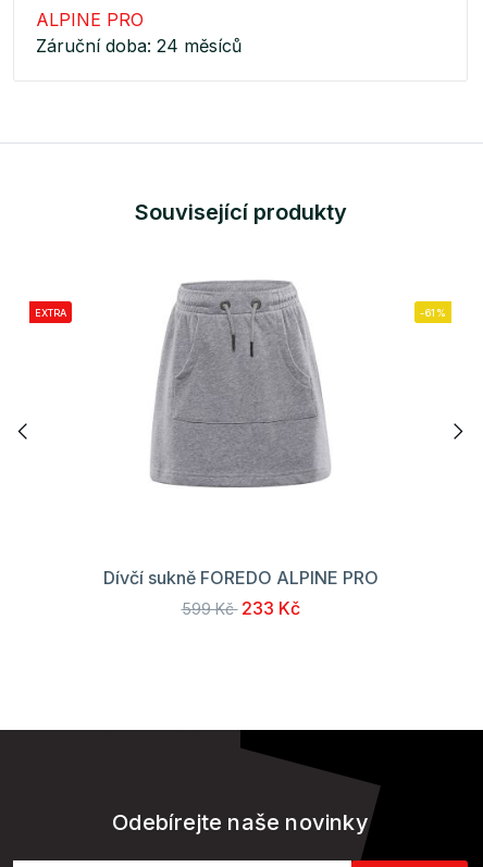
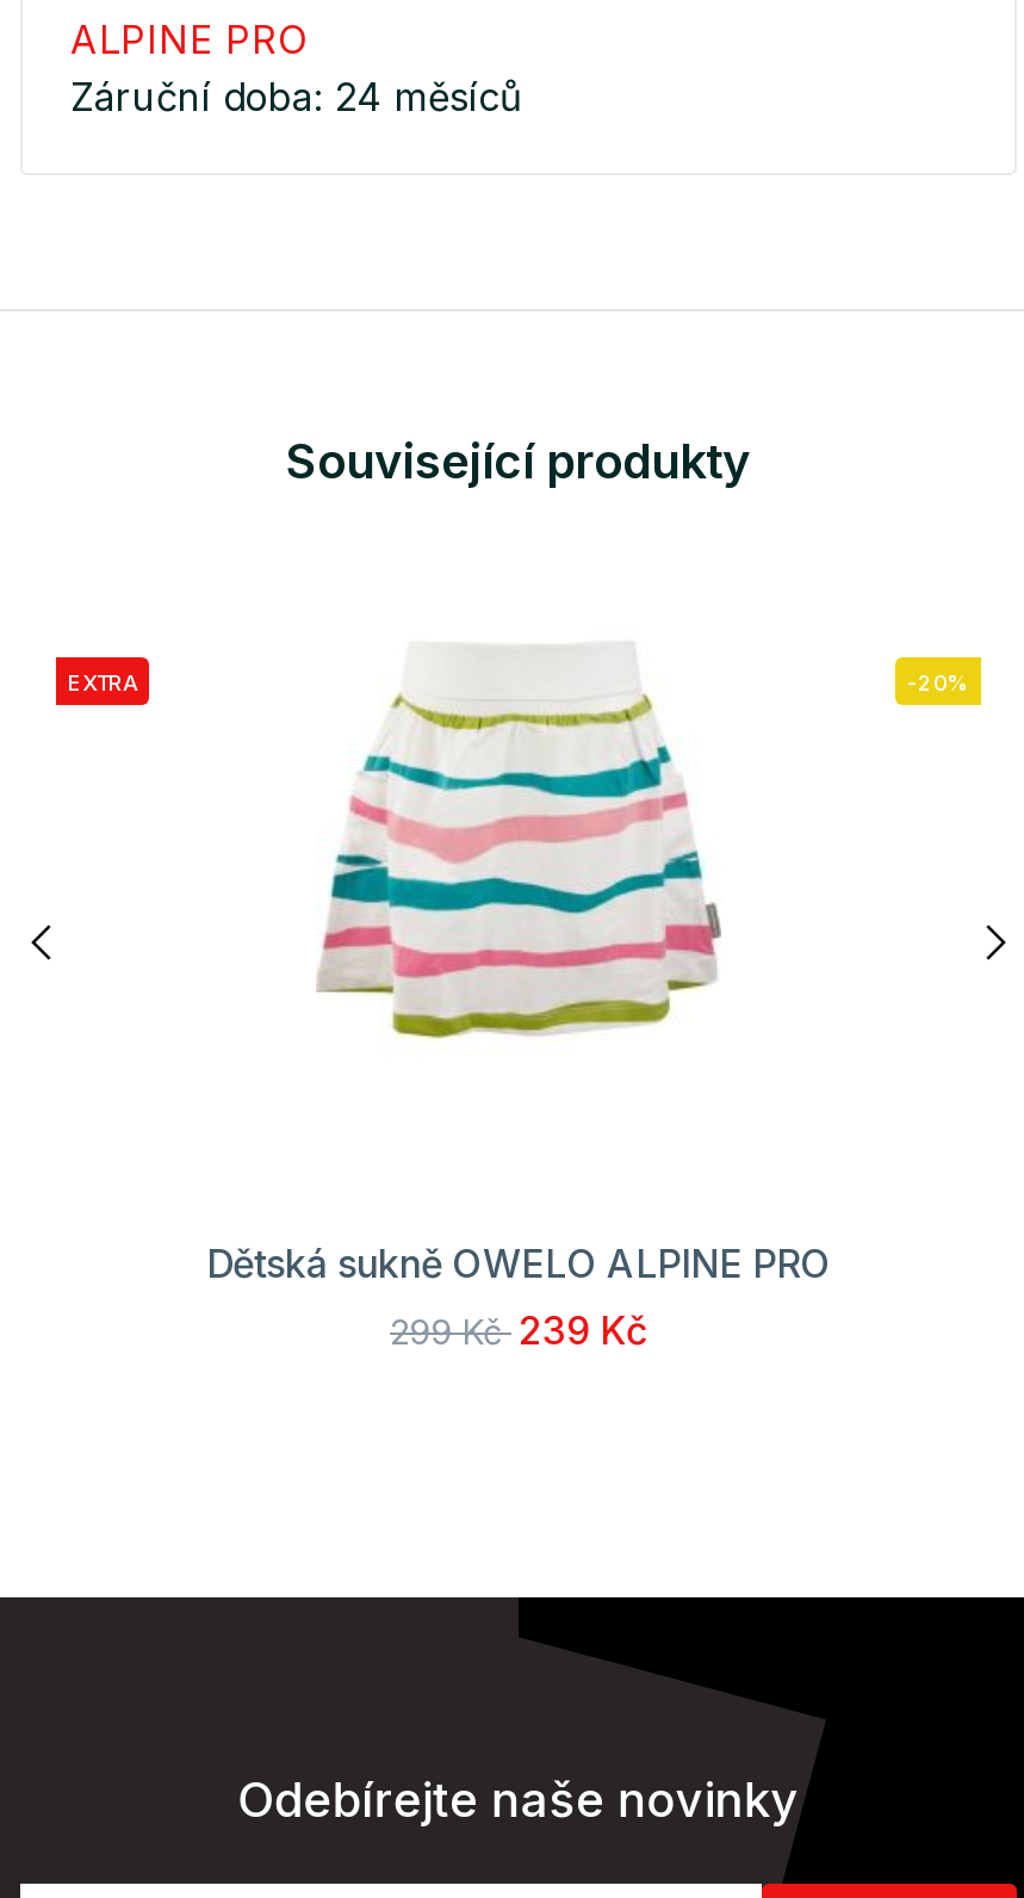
[150,280,332,488] [image] -> [323,612,721,1065] [image]
[420,306,446,318] -61% -> [907,669,969,695] -20%
[103,566,378,588] Dívčí sukně FOREDO ALPINE PRO -> [206,1239,831,1286] Dětská sukně OWELO ALPINE PRO
[181,597,300,619] 599 Kč 233 Kč -> [390,1306,647,1353] 299 Kč 239 Kč

